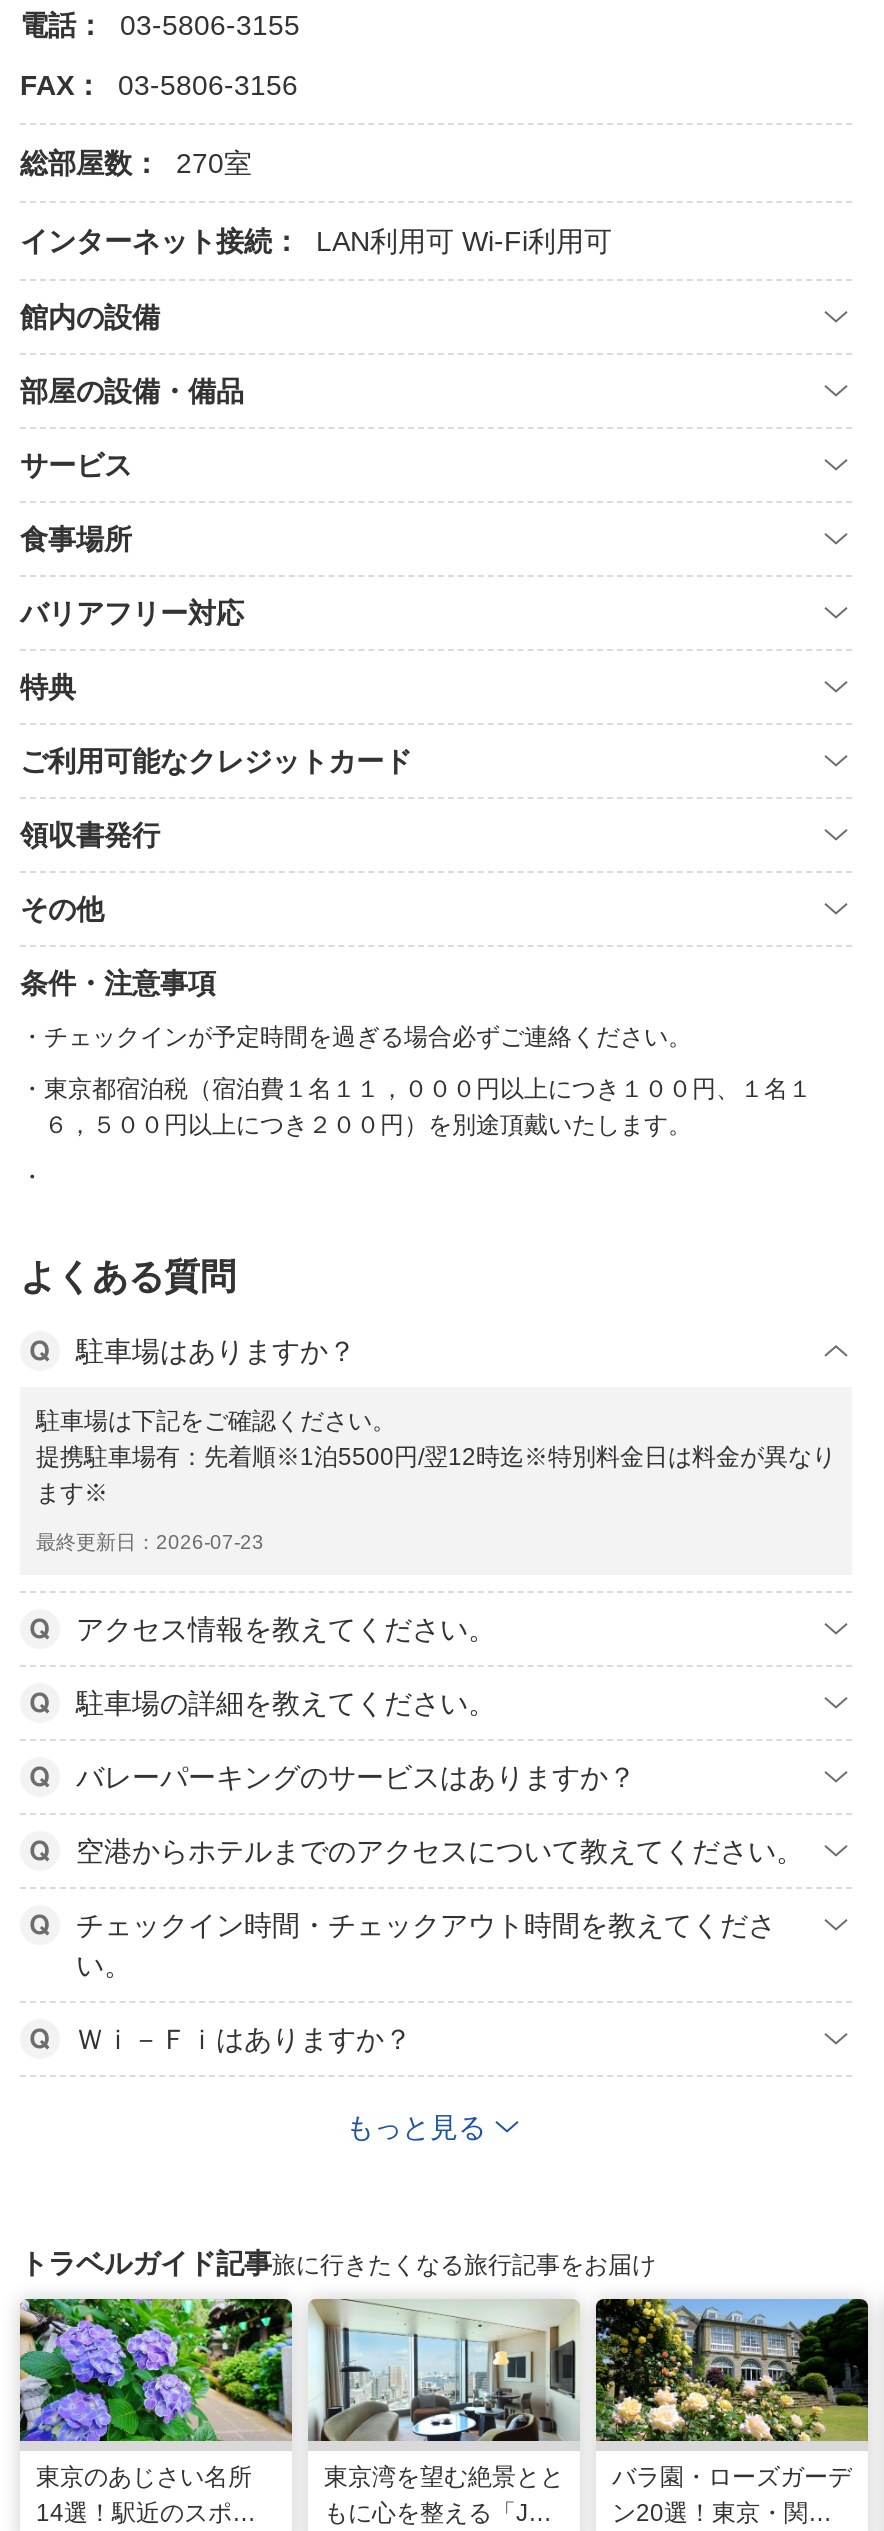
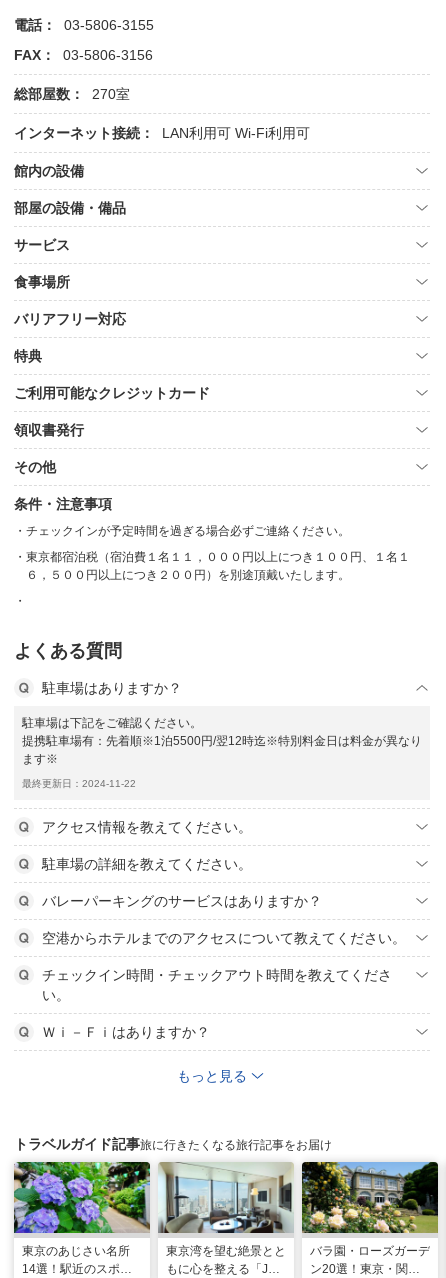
[36,1531,264,1553] 最終更新日：2026-07-23 -> [22,778,136,789] 最終更新日：2024-11-22

